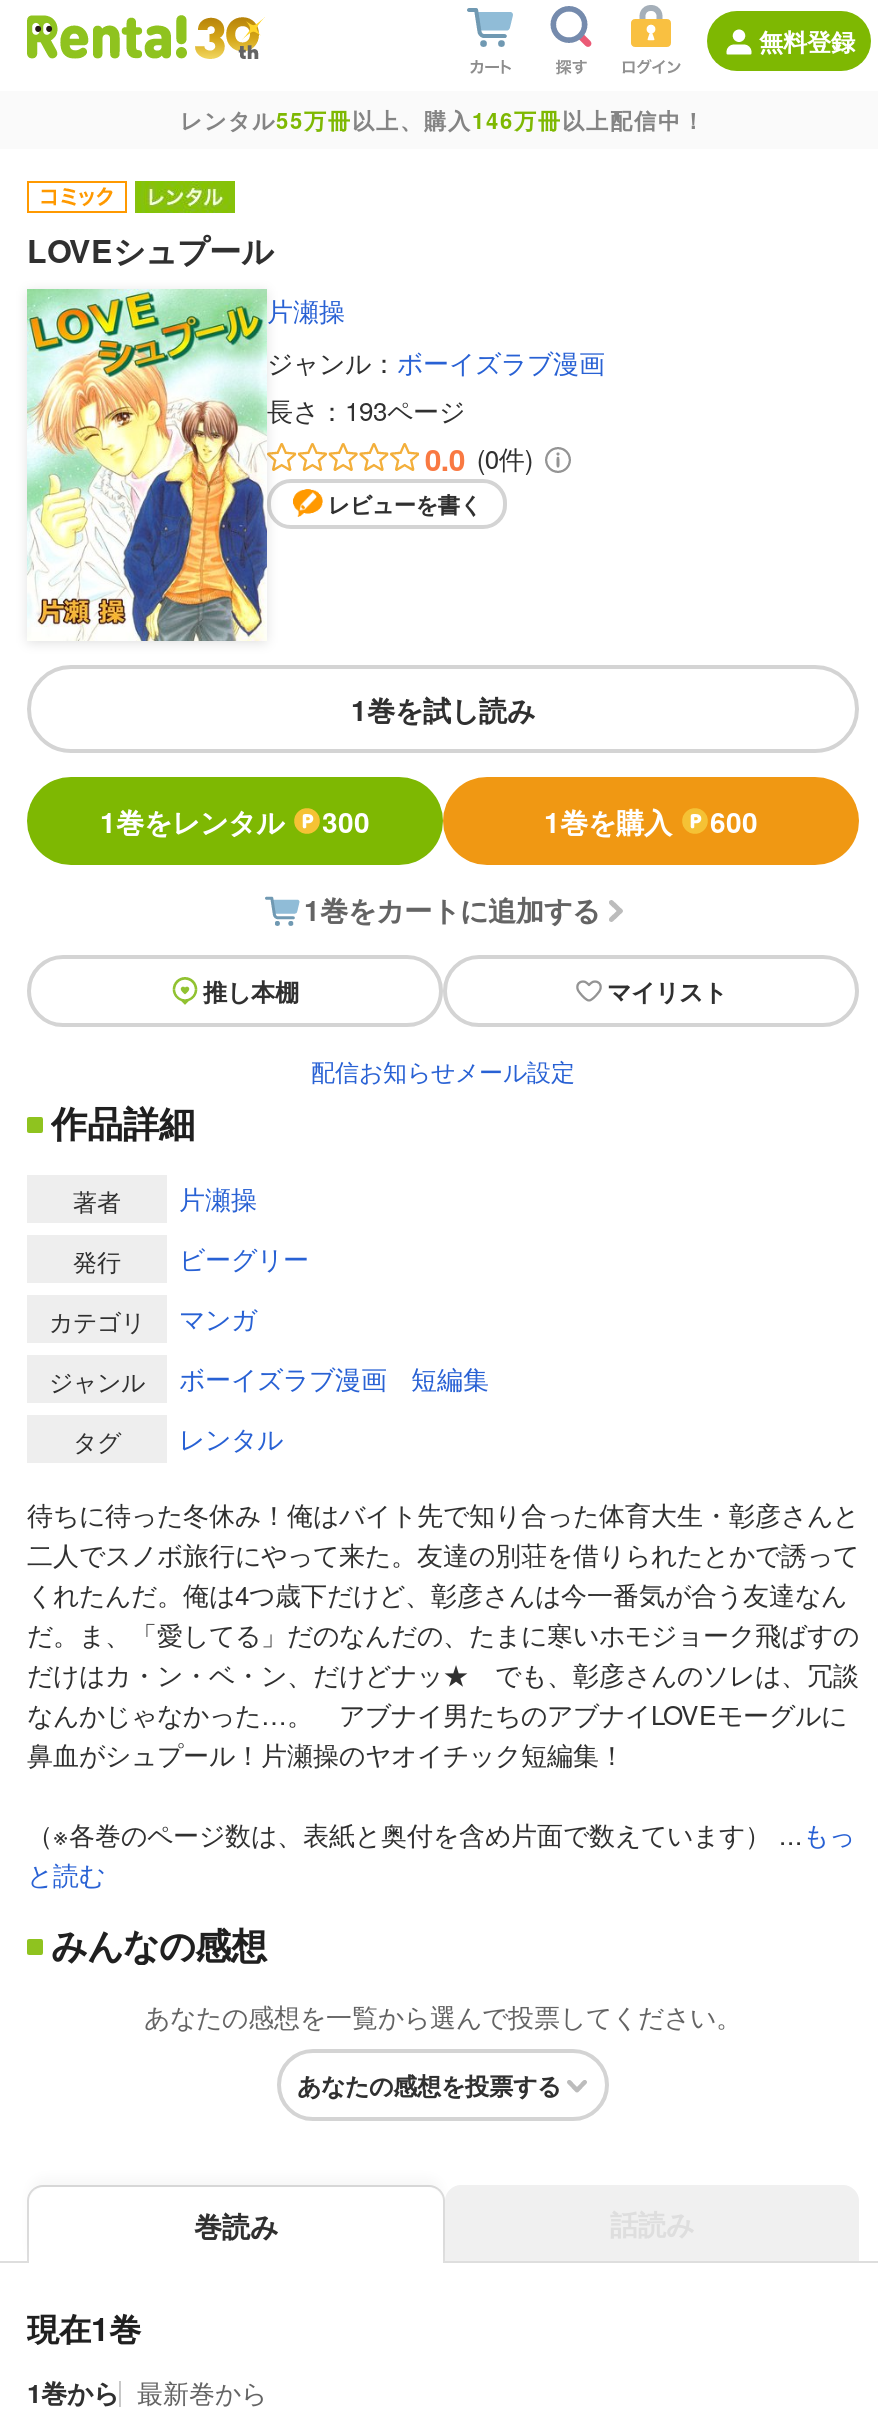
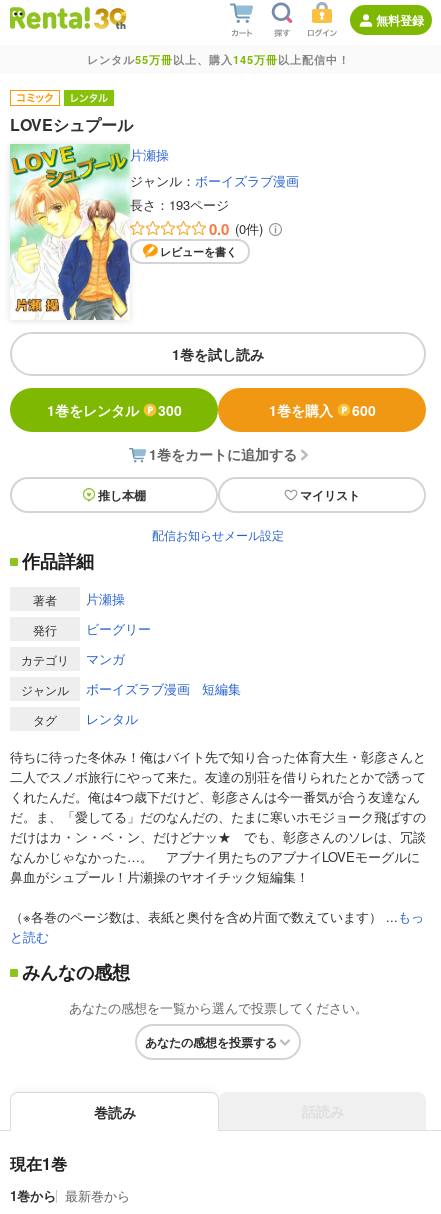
[180,105,706,135] レンタル55万冊以上、購入146万冊以上配信中！ -> [86,52,349,67] レンタル55万冊以上、購入145万冊以上配信中！

